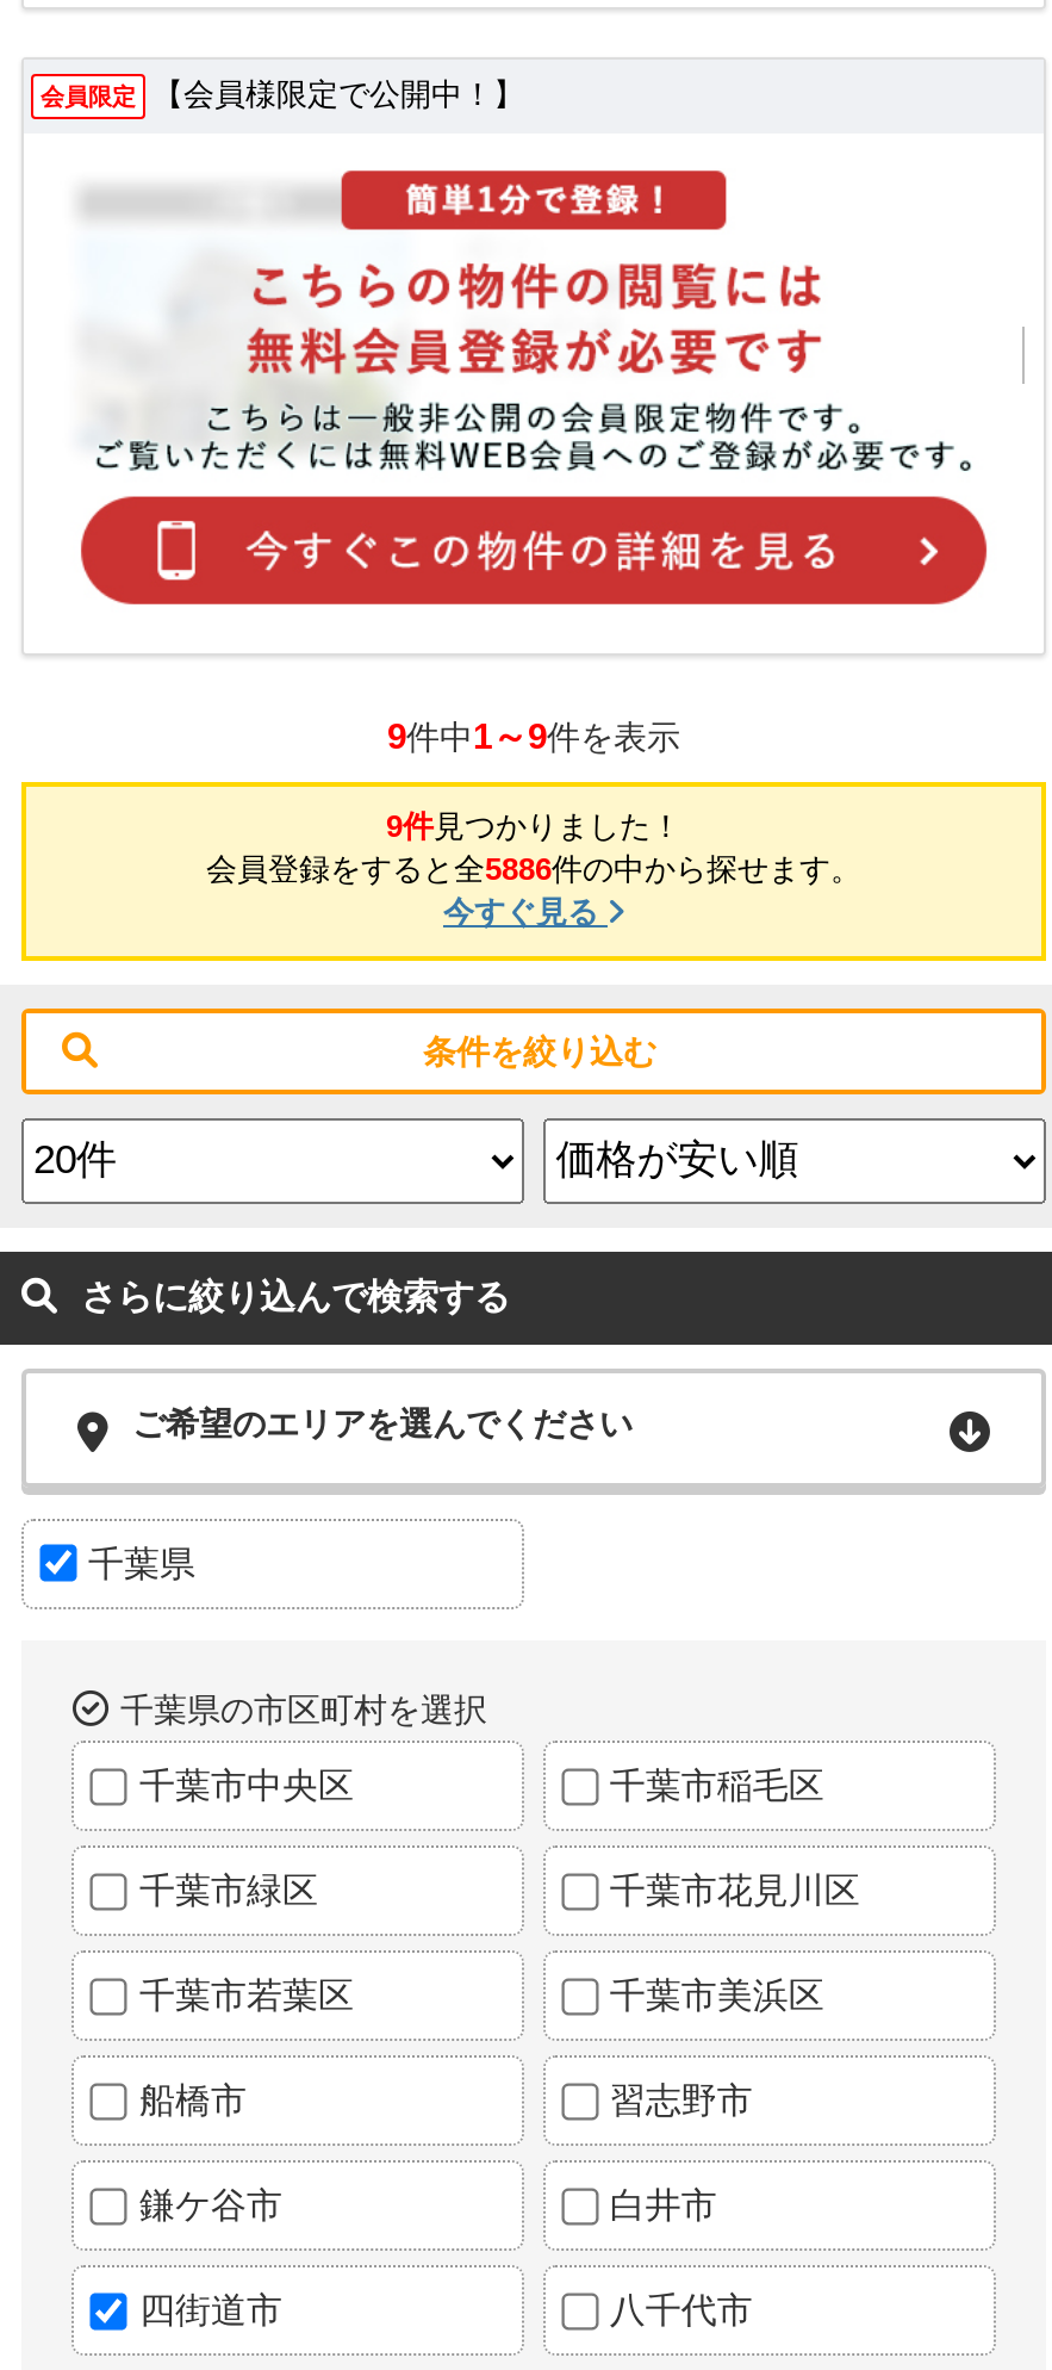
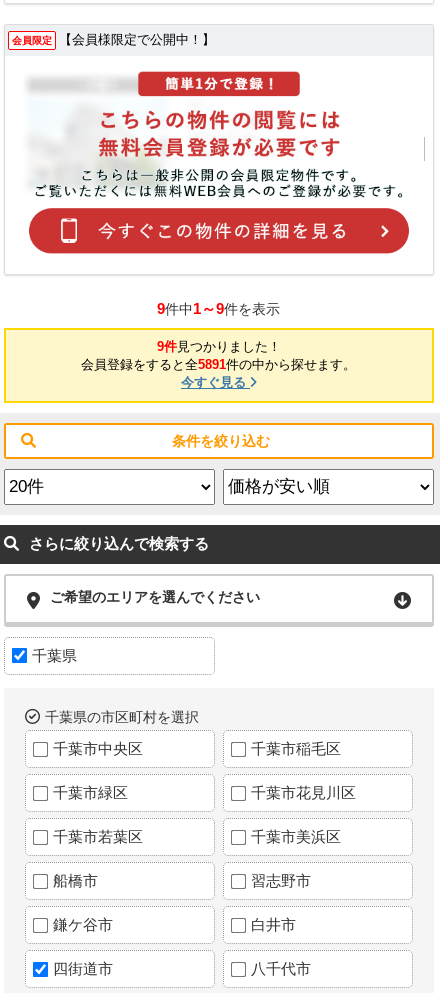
[206,852,861,888] 会員登録をすると全5886件の中から探せます。 -> [81,357,356,372] 会員登録をすると全5891件の中から探せます。

